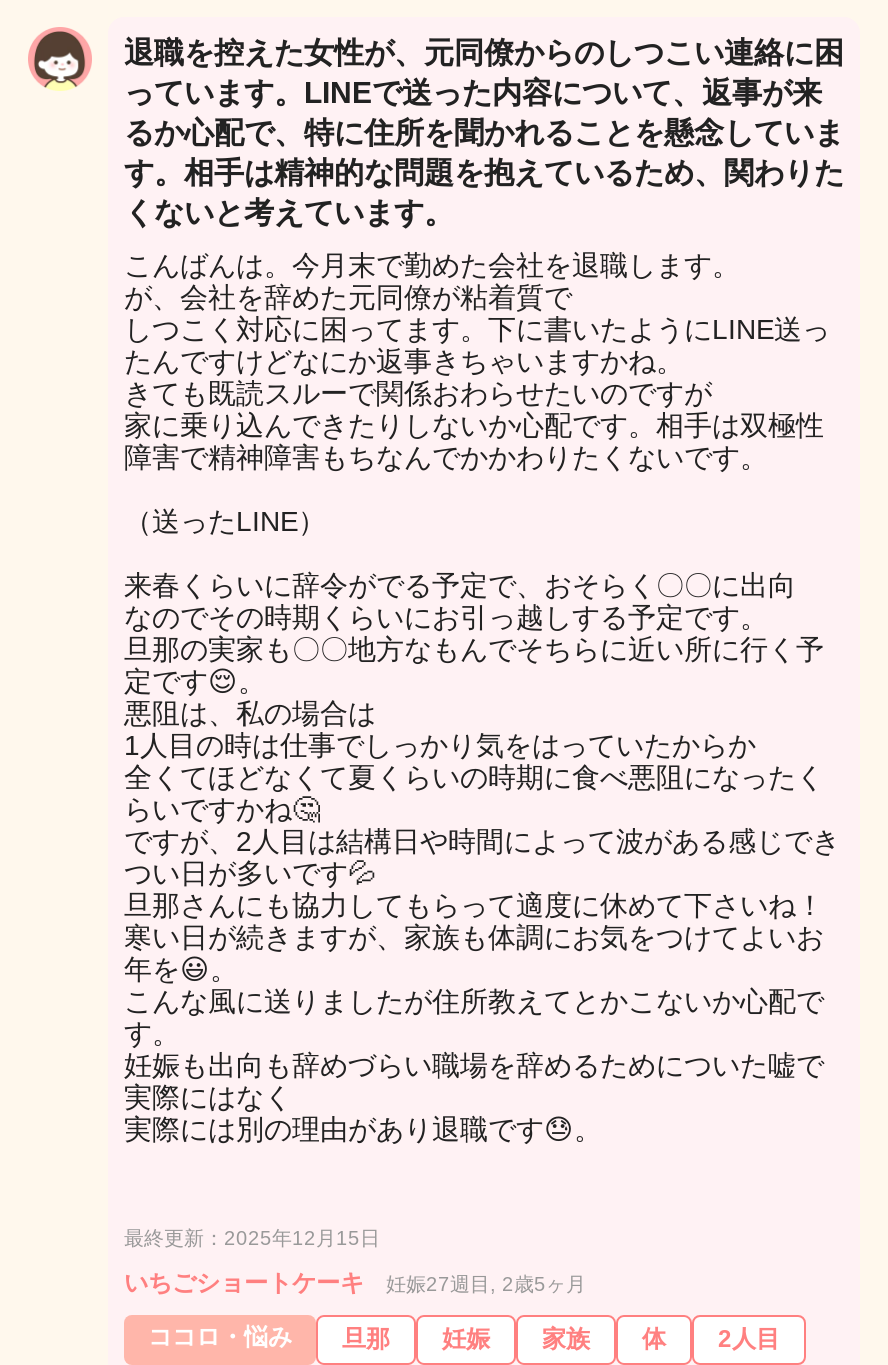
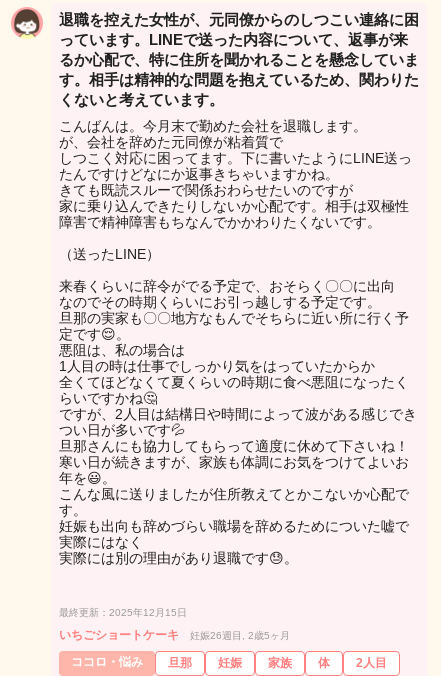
[386,1273,586,1295] 妊娠27週目, 2歳5ヶ月 -> [190,630,290,641] 妊娠26週目, 2歳5ヶ月

